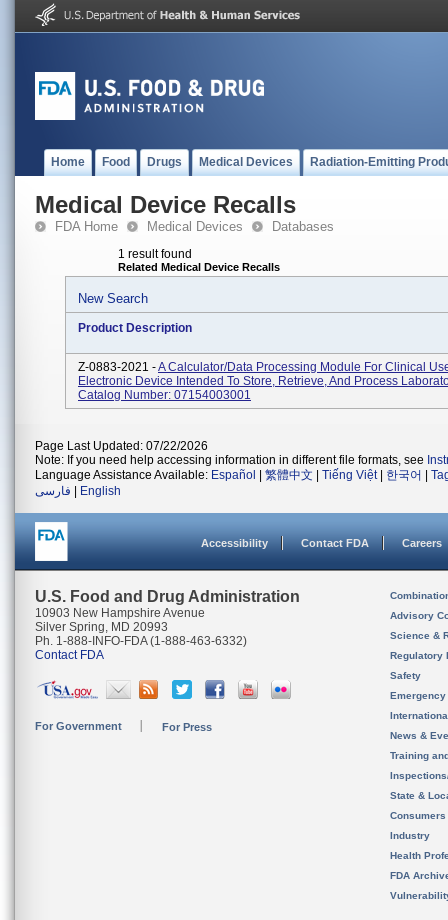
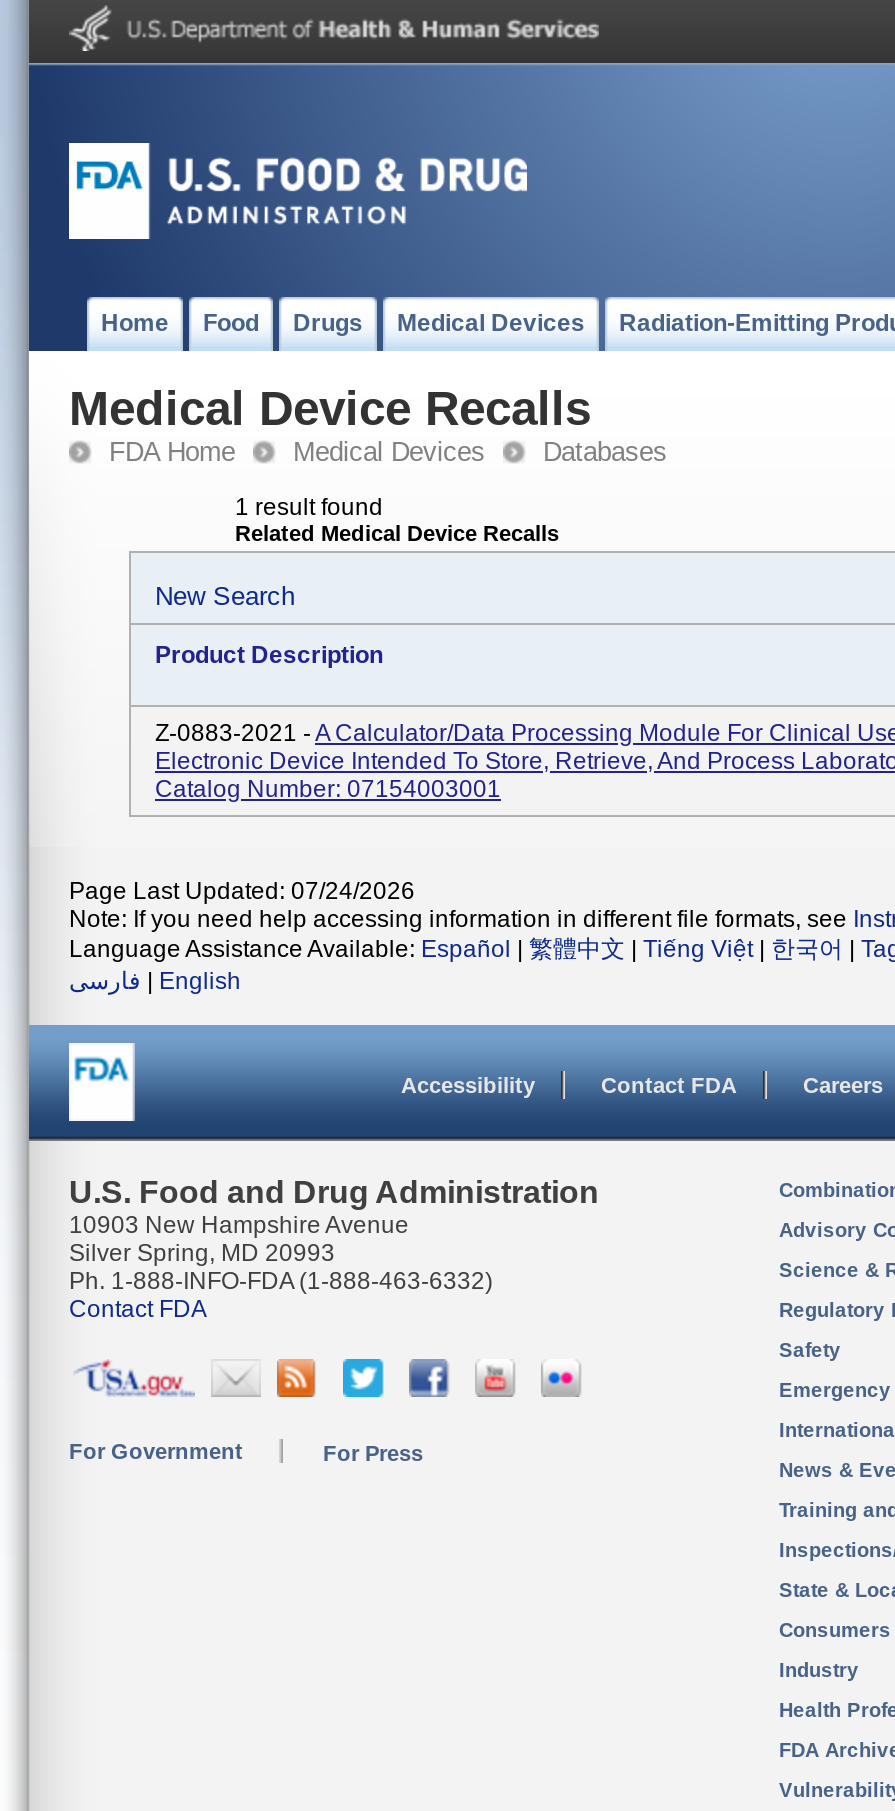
[35,439,208,453] Page Last Updated: 07/22/2026 -> [69,877,415,905] Page Last Updated: 07/24/2026

